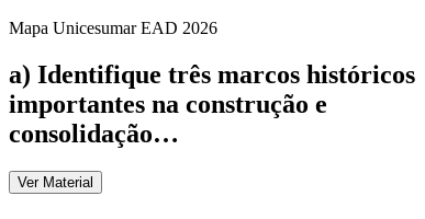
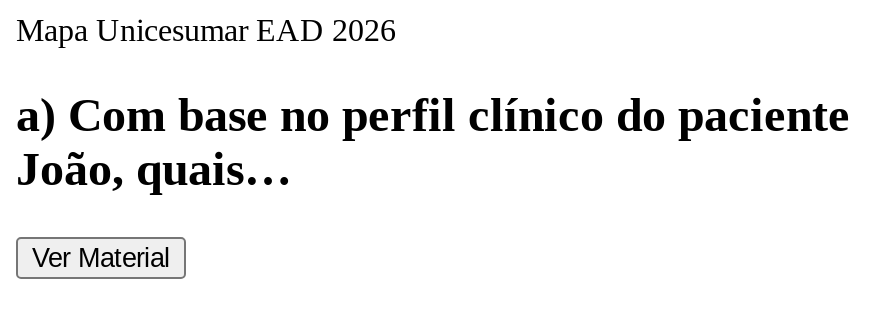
[9,60,415,147] a) Identifique três marcos históricos | importantes na construção e | consolidação… -> [16,88,850,194] a) Com base no perfil clínico do paciente | João, quais…

